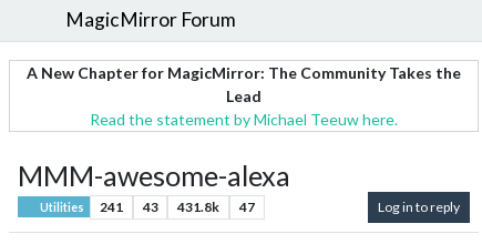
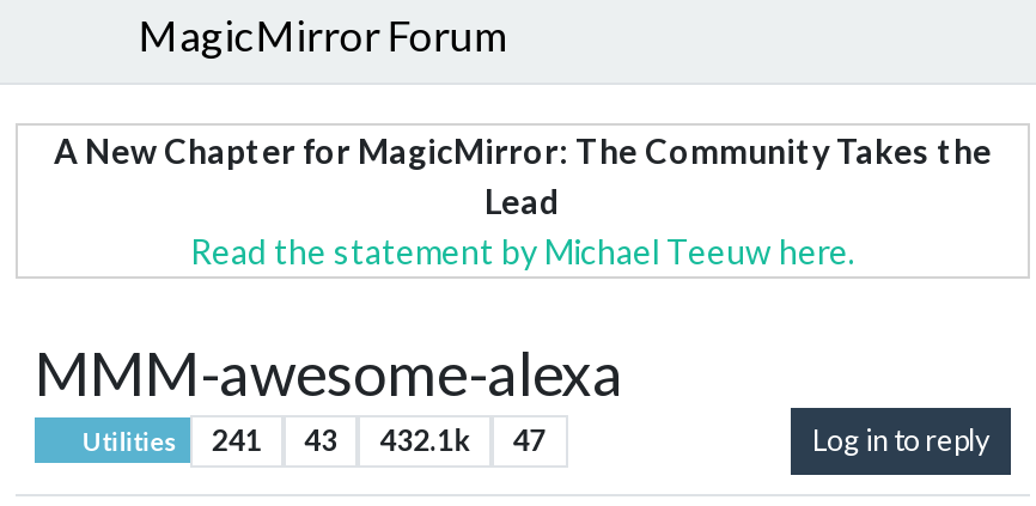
[38,198,255,215] Utilities 241 43 431.8k 47 -> [78,422,546,458] Utilities 241 43 432.1k 47

